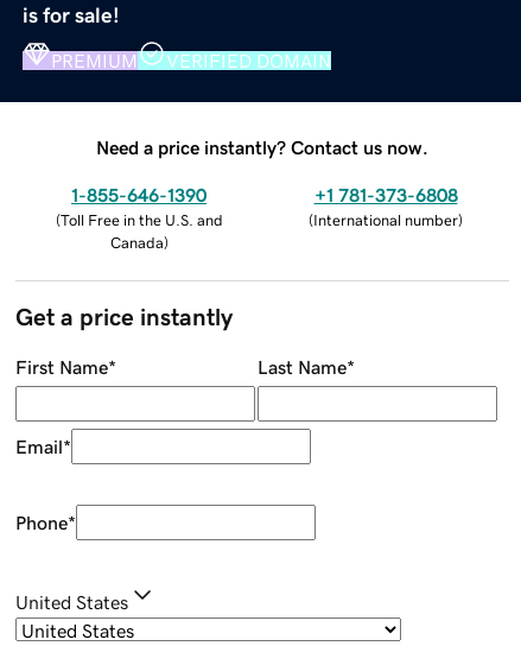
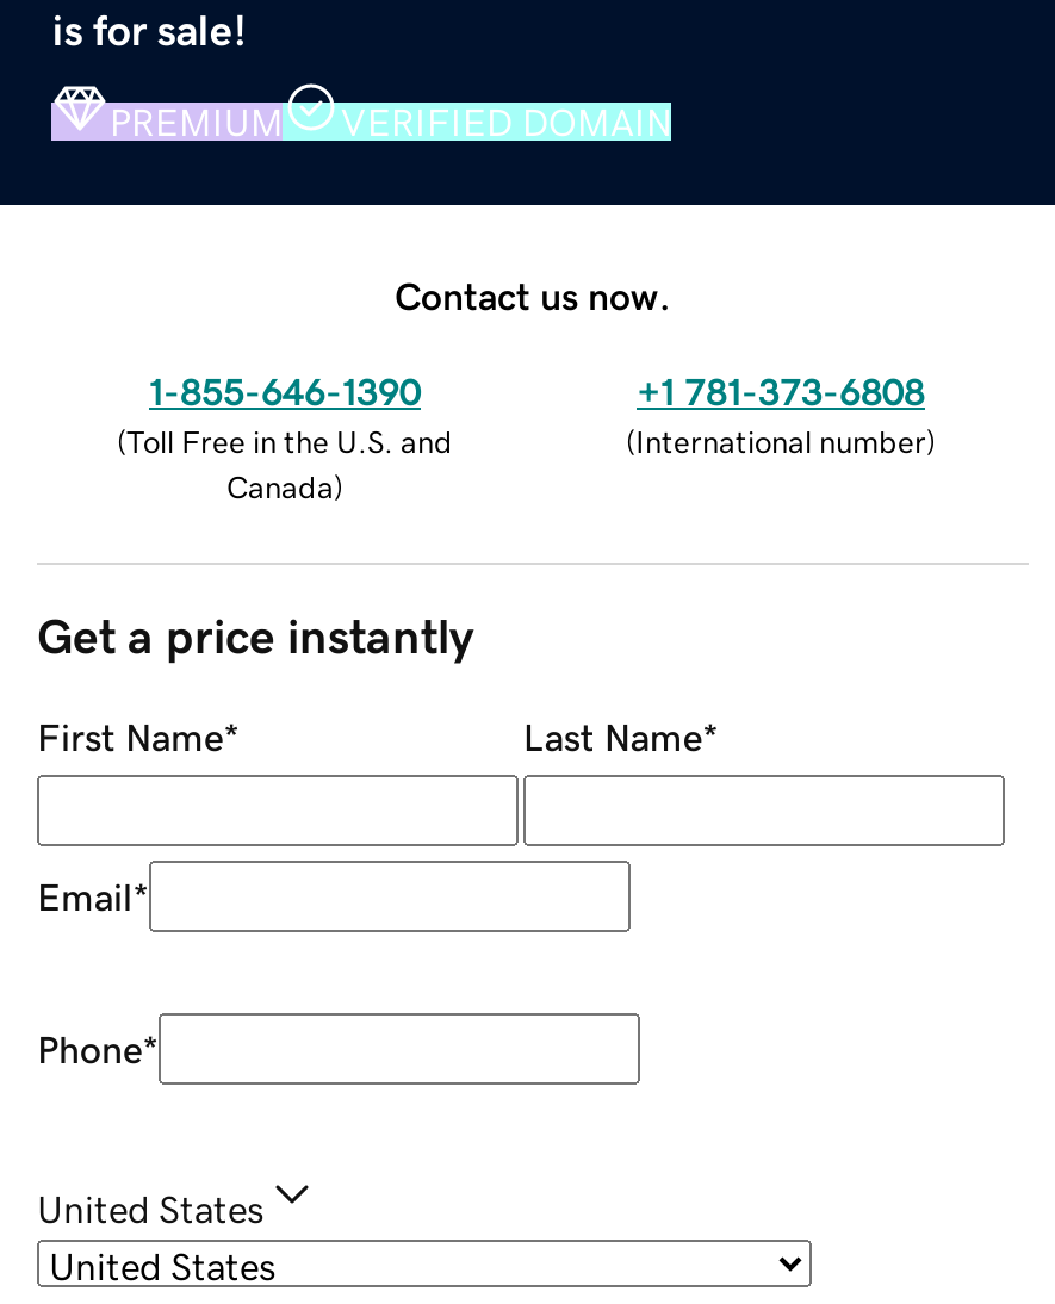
[96,137,428,156] Need a price instantly? Contact us now. -> [395,276,671,314] Contact us now.

